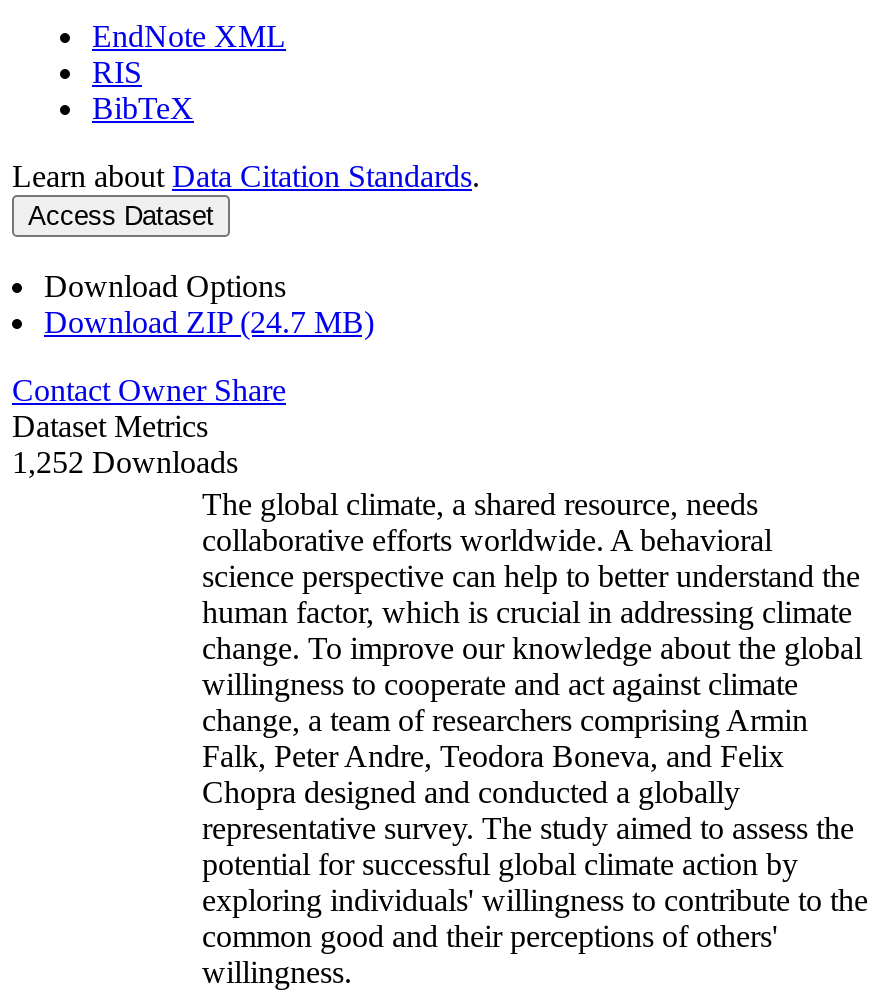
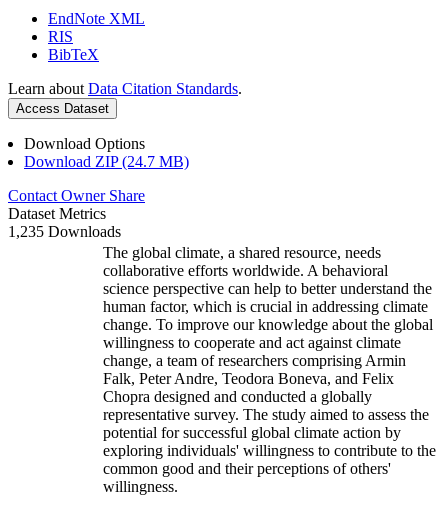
[12,446,238,480] 1,252 Downloads -> [8,223,121,240] 1,235 Downloads

